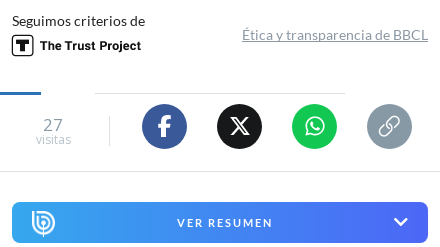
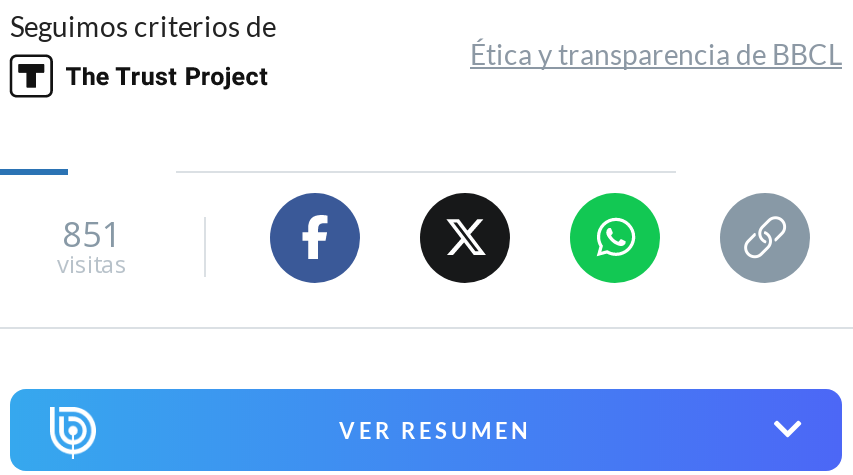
[43,113,63,136] 27 -> [62,212,122,258] 851

